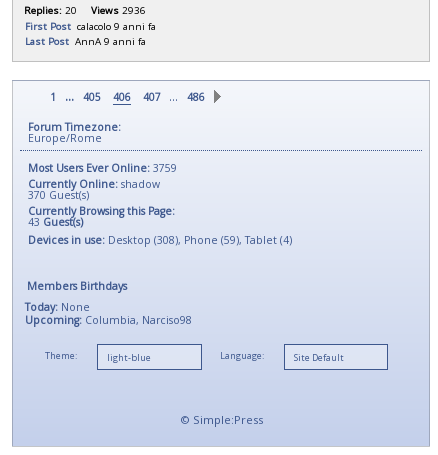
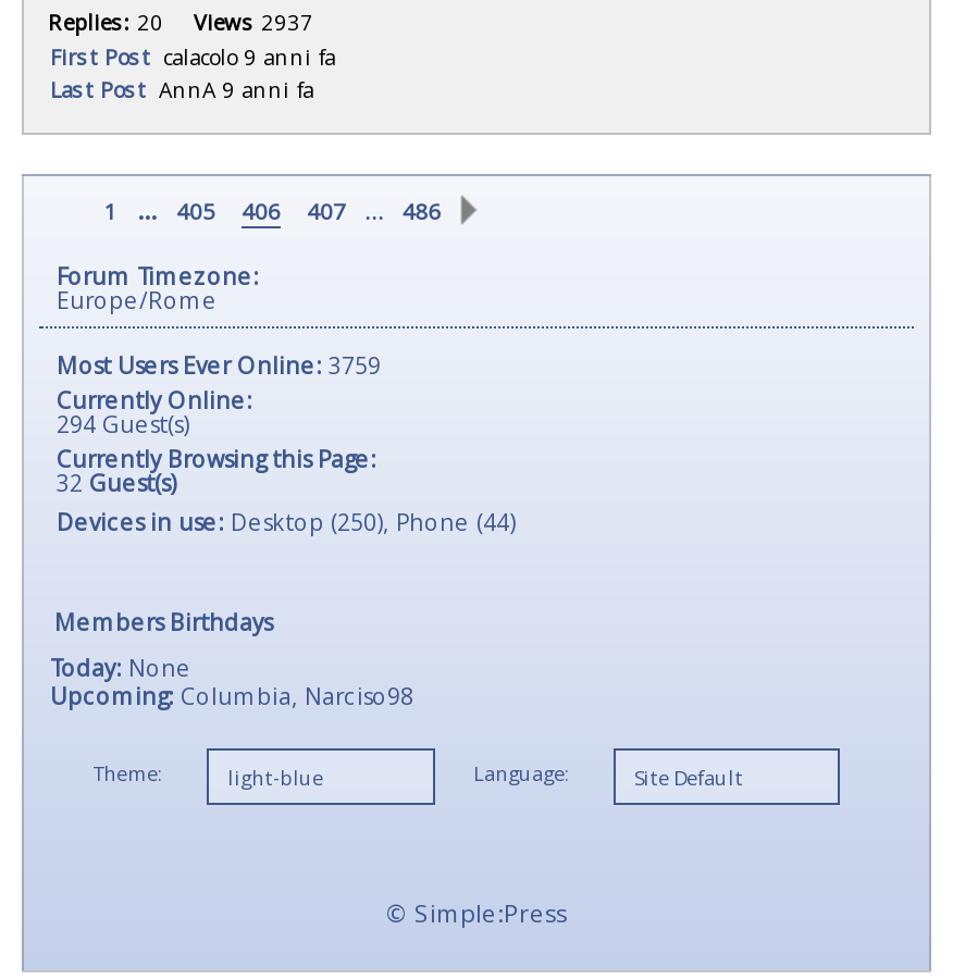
[24,3,146,17] Replies: 20 Views 2936 -> [48,7,313,37] Replies: 20 Views 2937
[28,177,160,202] Currently Online: shadow | 370Guest(s) -> [57,385,252,439] Currently Online: | 294Guest(s)
[28,215,292,247] 43Guest(s) | Devices in use: Desktop (308), Phone (59), Tablet (4) -> [57,468,516,537] 32Guest(s) | Devices in use: Desktop (250), Phone (44)

